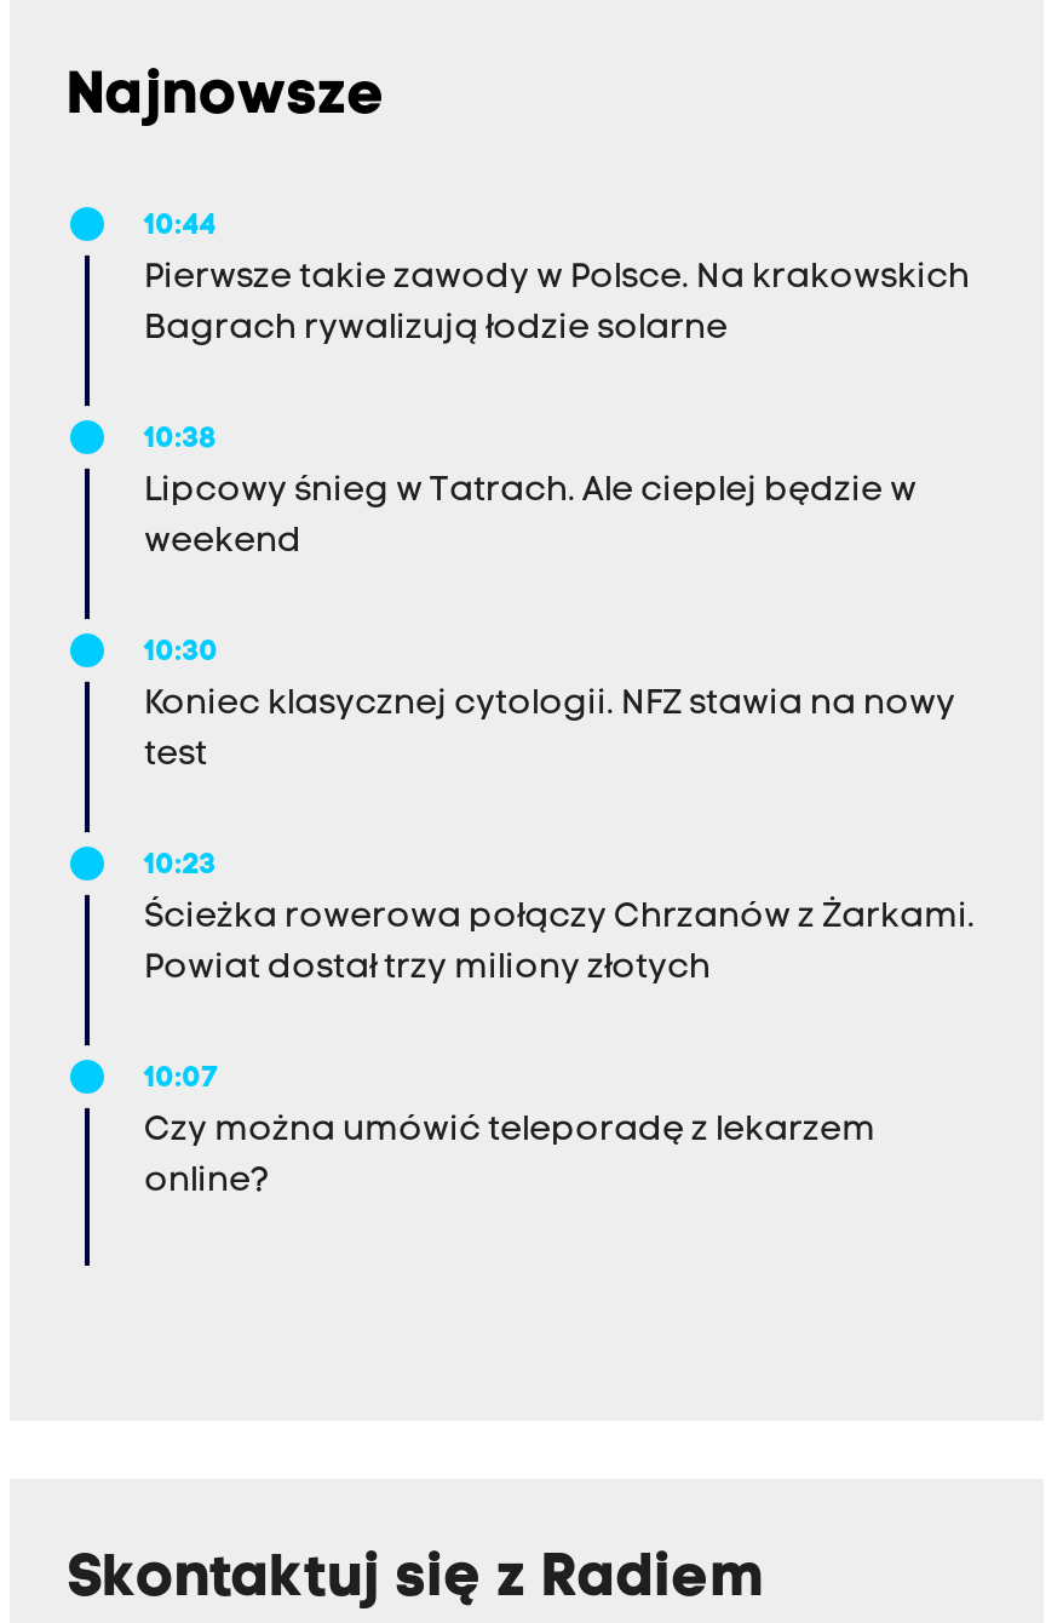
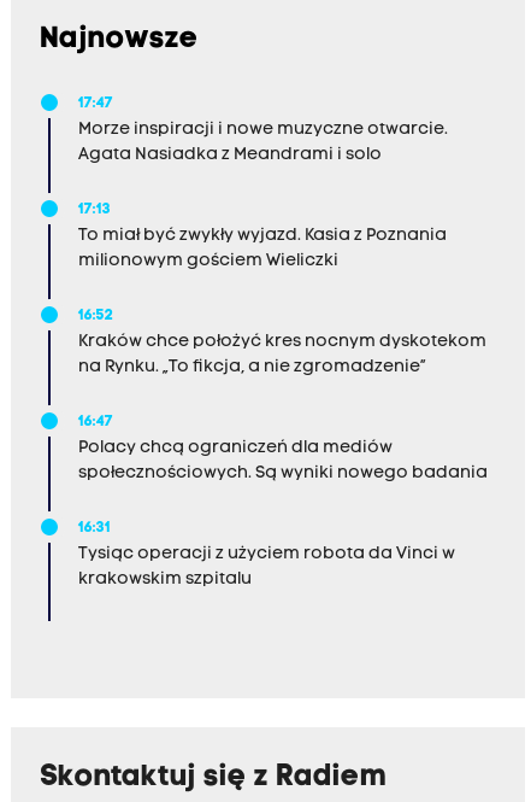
[144,212,217,242] 10:44 -> [78,97,113,111] 17:47
[144,261,970,348] Pierwsze takie zawody w Polsce. Na krakowskich | Bagrach rywalizują łodzie solarne -> [78,121,447,164] Morze inspiracji i nowe muzyczne otwarcie. | Agata Nasiadka z Meandrami i solo
[144,426,217,455] 10:38 -> [78,203,110,217] 17:13
[144,474,917,561] Lipcowy śnieg w Tatrach. Ale cieplej będzie w | weekend -> [78,227,446,270] To miał być zwykły wyjazd. Kasia z Poznania | milionowym gościem Wieliczki
[144,639,219,668] 10:30 -> [78,309,113,323] 16:52
[144,687,955,774] Koniec klasycznej cytologii. NFZ stawia na nowy | test -> [78,333,486,377] Kraków chce położyć kres nocnym dyskotekom | na Rynku. „To fikcja, a nie zgromadzenie”
[144,852,217,881] 10:23 -> [78,415,113,430] 16:47
[144,900,975,988] Ścieżka rowerowa połączy Chrzanów z Żarkami. | Powiat dostał trzy miliony złotych -> [78,439,487,483] Polacy chcą ograniczeń dla mediów | społecznościowych. Są wyniki nowego badania
[144,1065,219,1094] 10:07 -> [78,521,110,536] 16:31
[144,1114,875,1201] Czy można umówić teleporadę z lekarzem | online? -> [78,545,455,589] Tysiąc operacji z użyciem robota da Vinci w | krakowskim szpitalu

